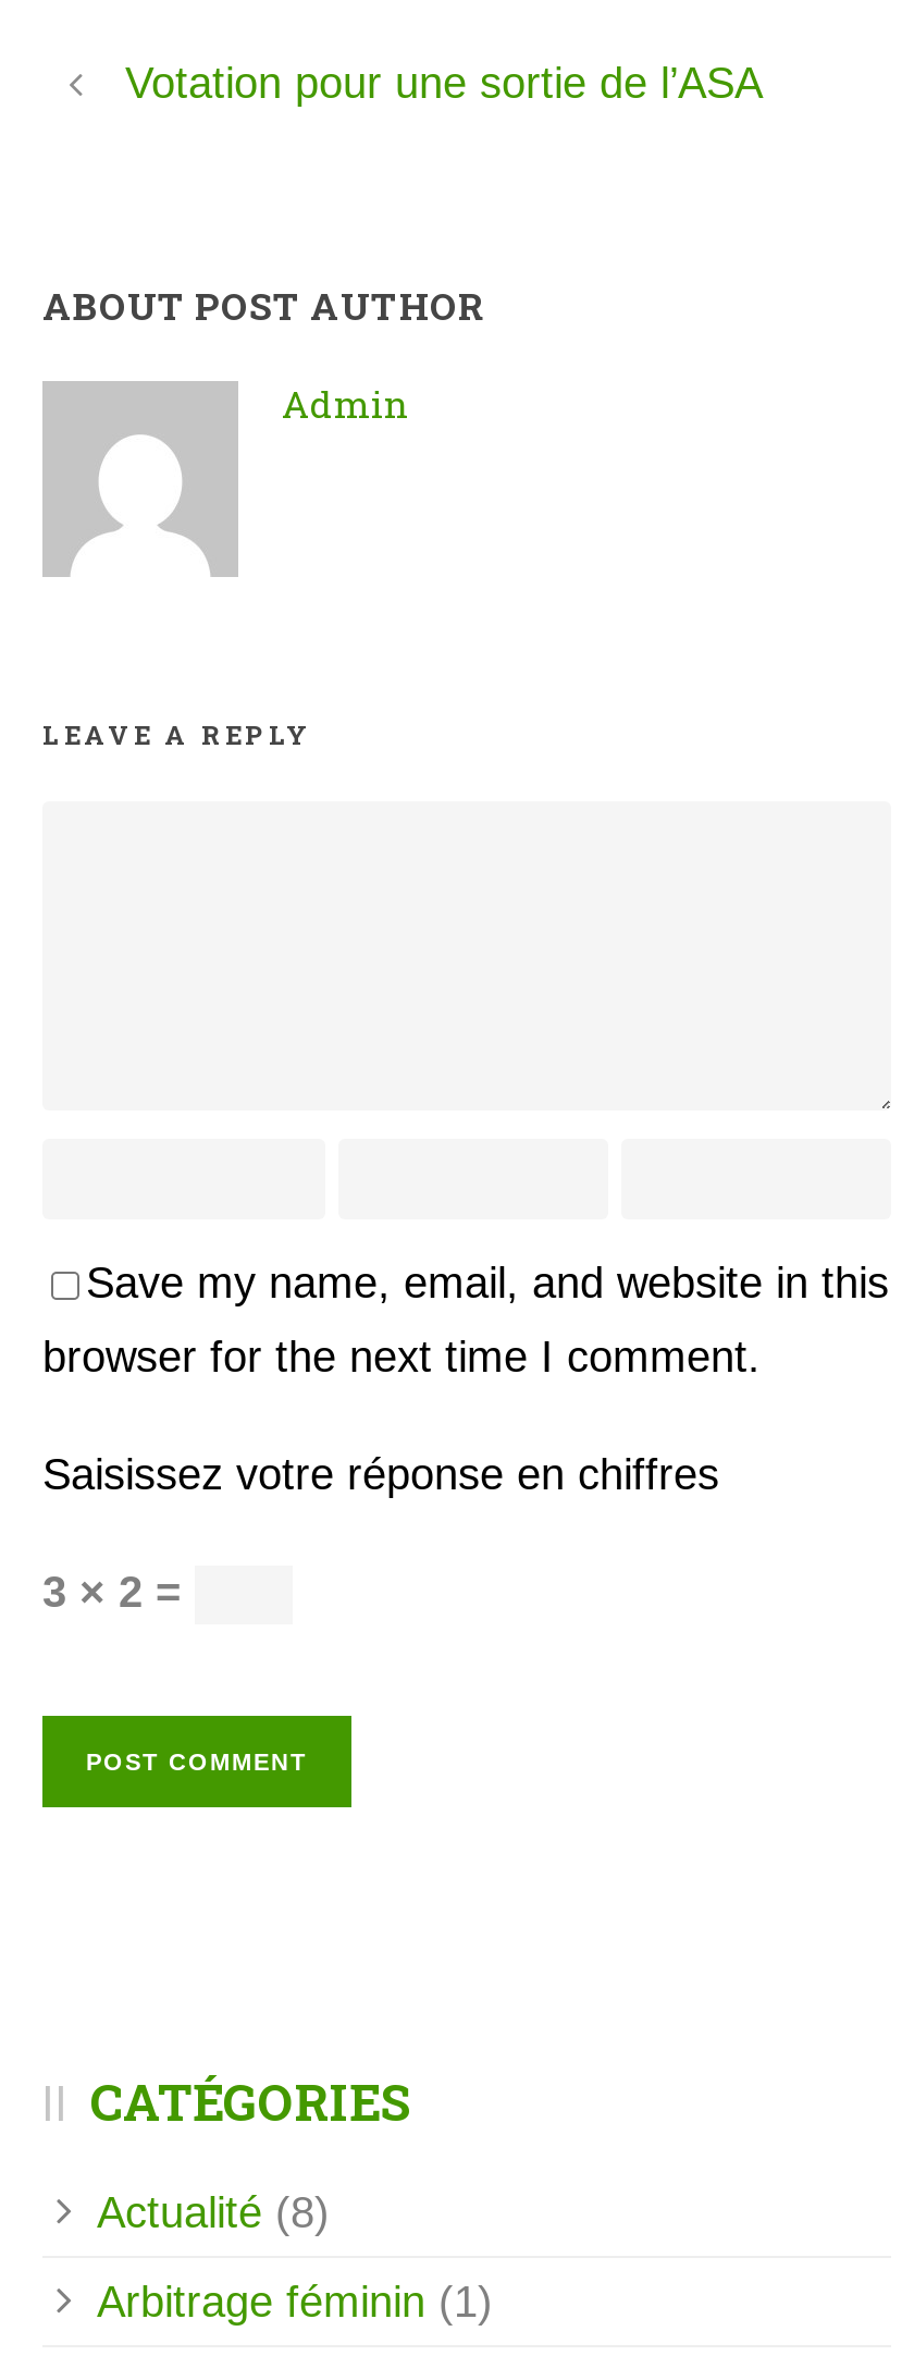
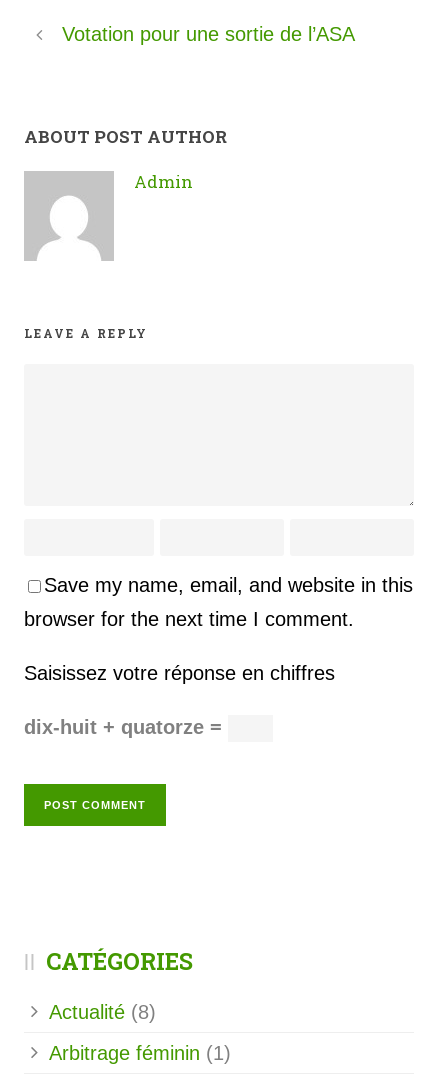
[42,1567,195,1615] 3 × 2 = -> [24,716,228,738] dix-huit + quatorze =

